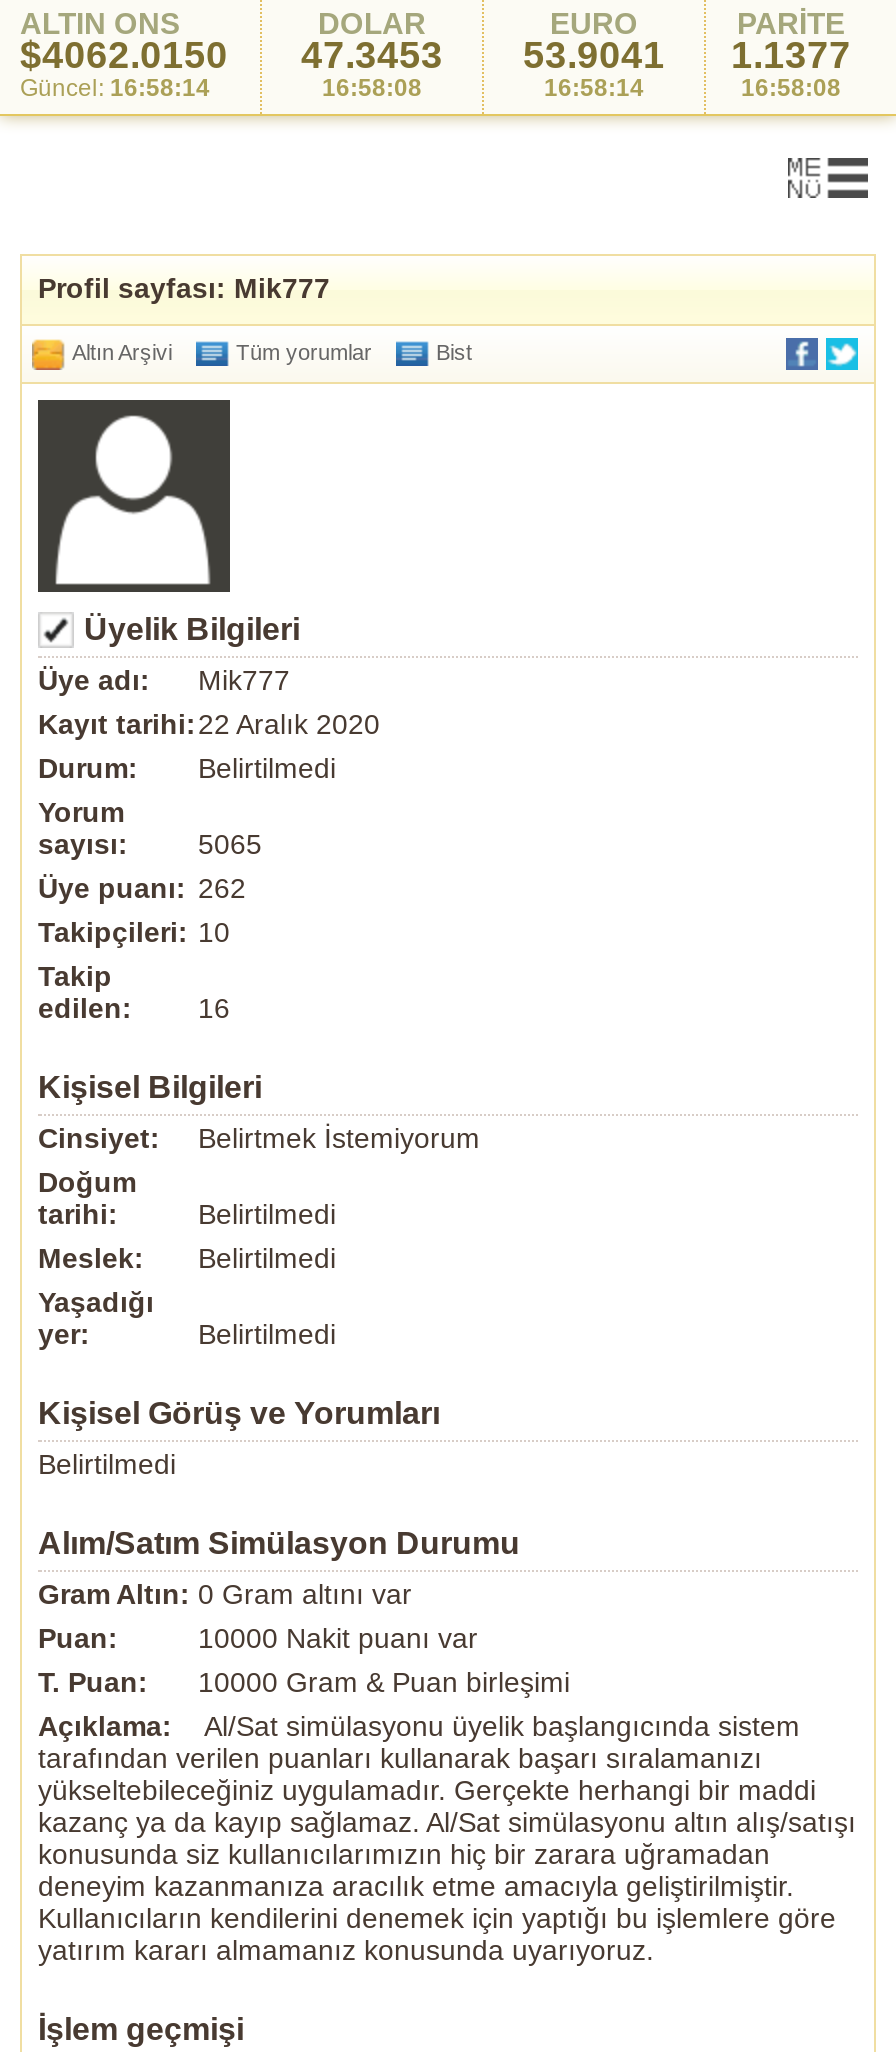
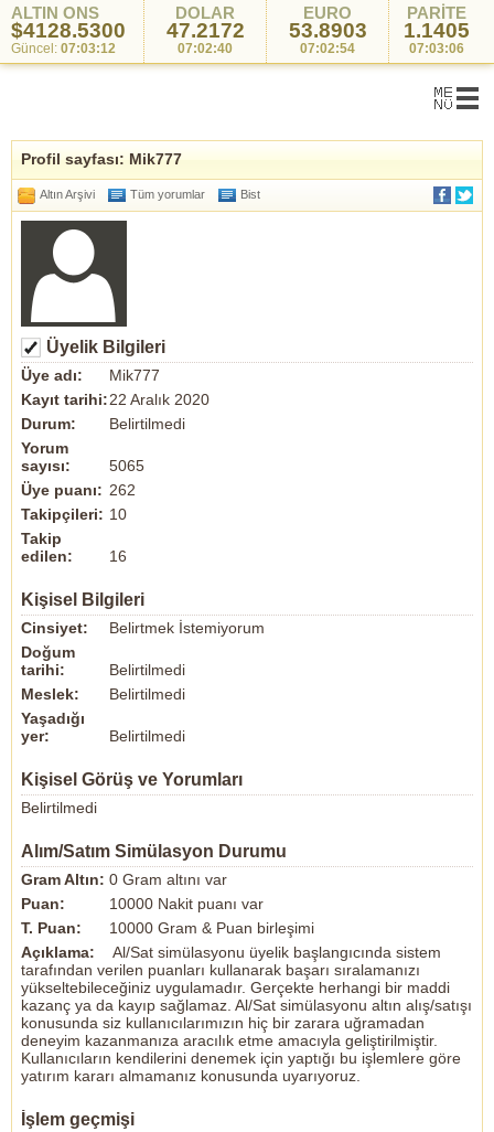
[20,34,228,76] $4062.0150 -> [11,19,126,42] $4128.5300
[301,34,443,76] 47.3453 -> [166,19,244,42] 47.2172
[523,34,665,76] 53.9041 -> [288,19,367,42] 53.8903
[731,34,851,76] 1.1377 -> [403,19,469,42] 1.1405
[20,74,210,102] Güncel: 16:58:14 -> [11,41,116,56] Güncel: 07:03:12
[322,74,422,102] 16:58:08 -> [178,41,233,56] 07:02:40
[544,74,644,102] 16:58:14 -> [300,41,355,56] 07:02:54
[741,74,841,102] 16:58:08 -> [409,41,464,56] 07:03:06

